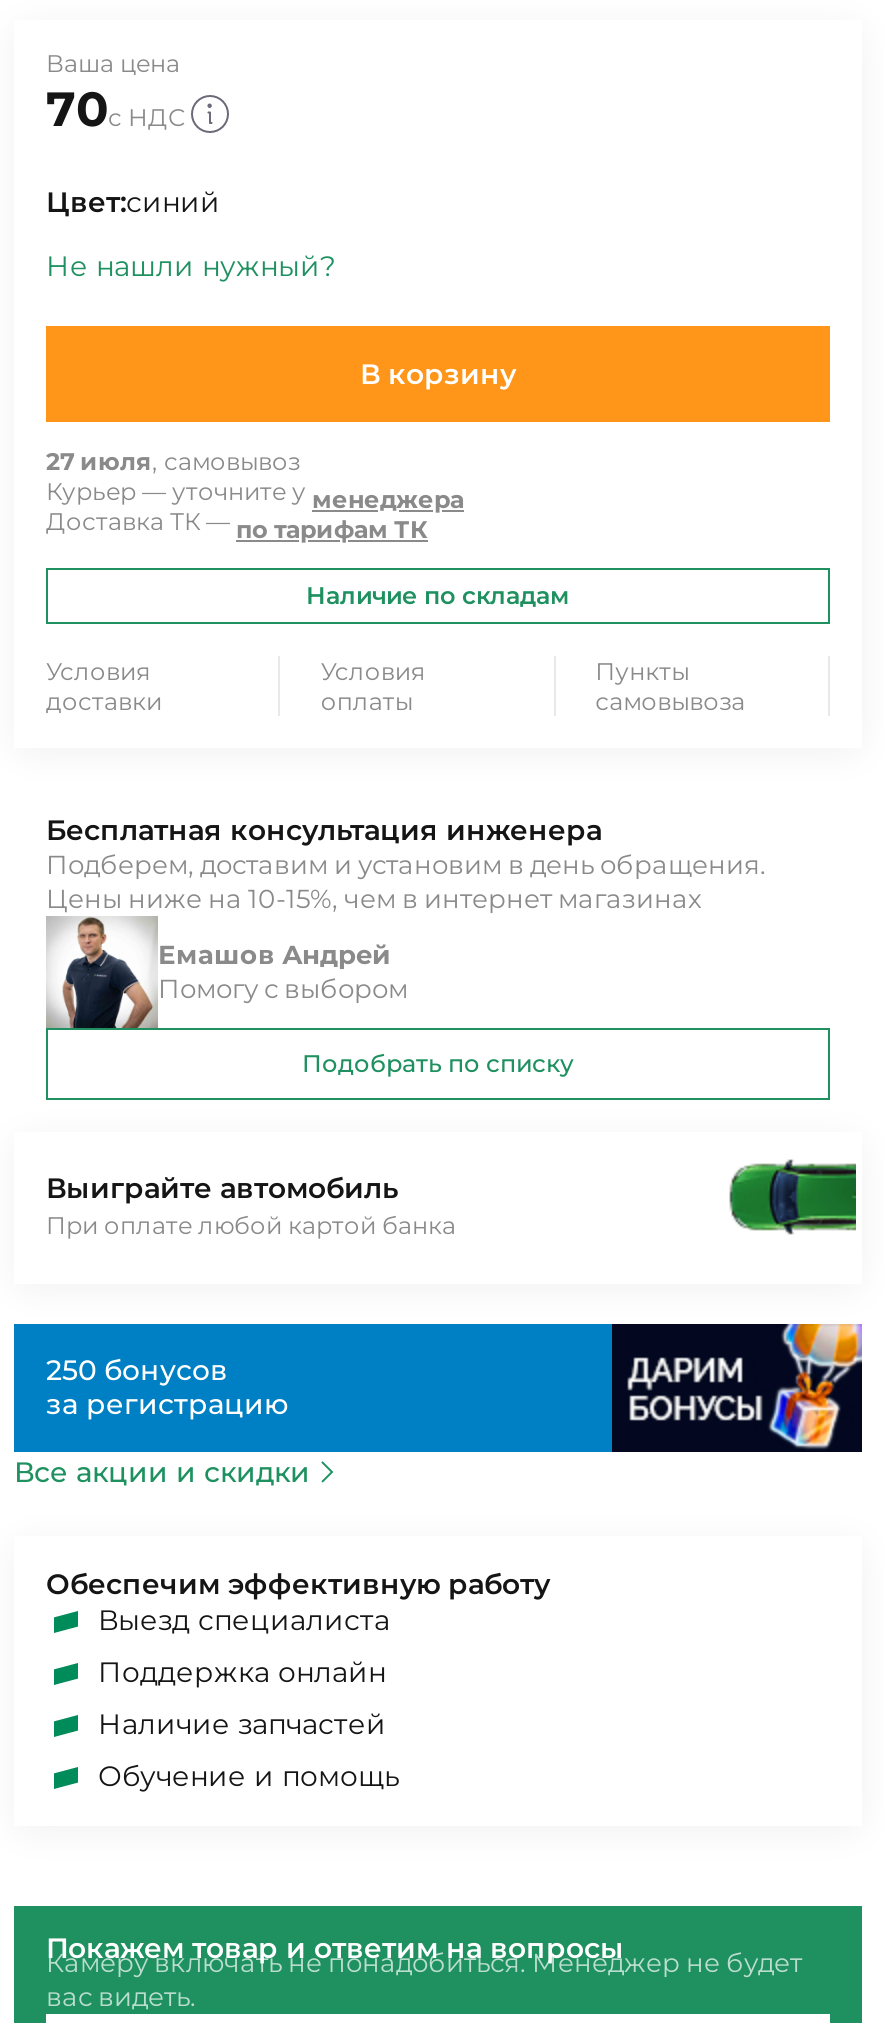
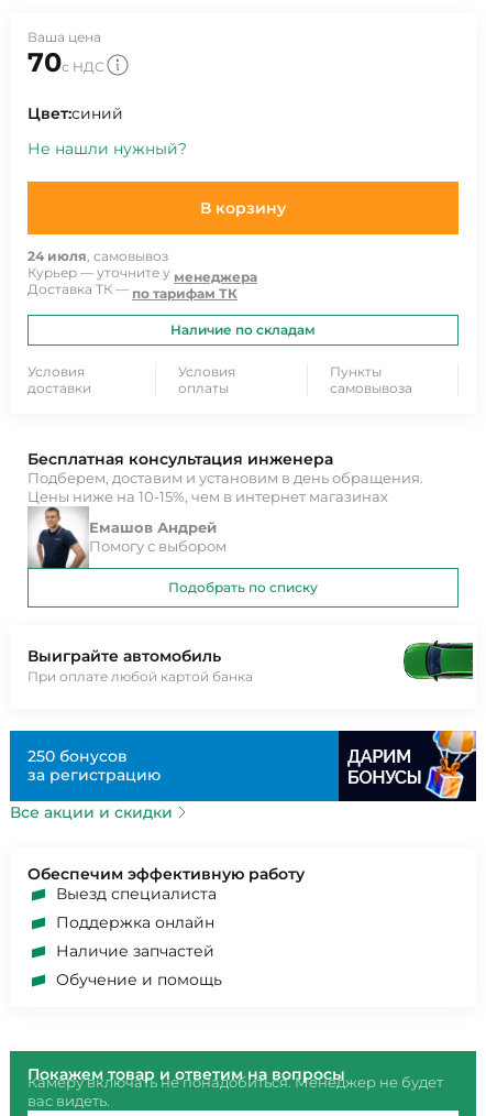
[46,447,300,477] 27 июля, самовывоз -> [27,248,168,264] 24 июля, самовывоз

